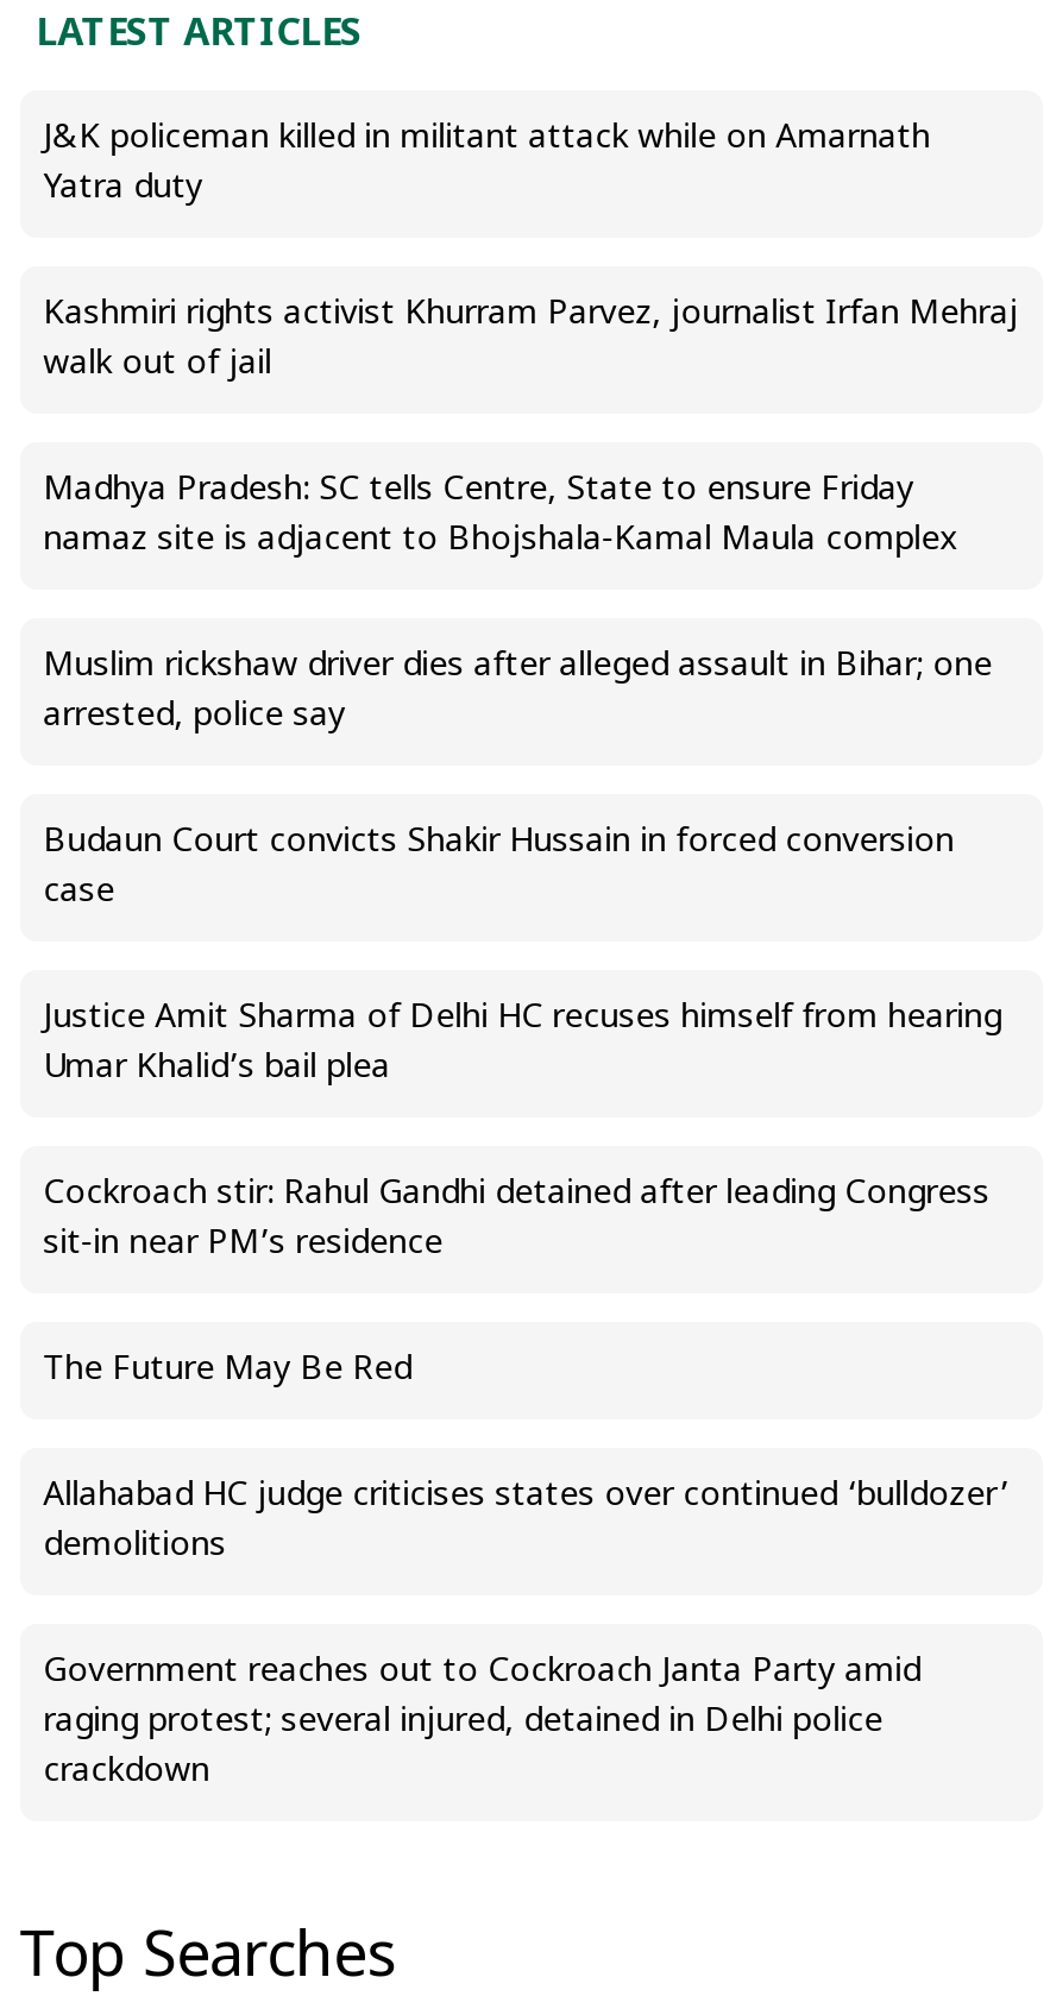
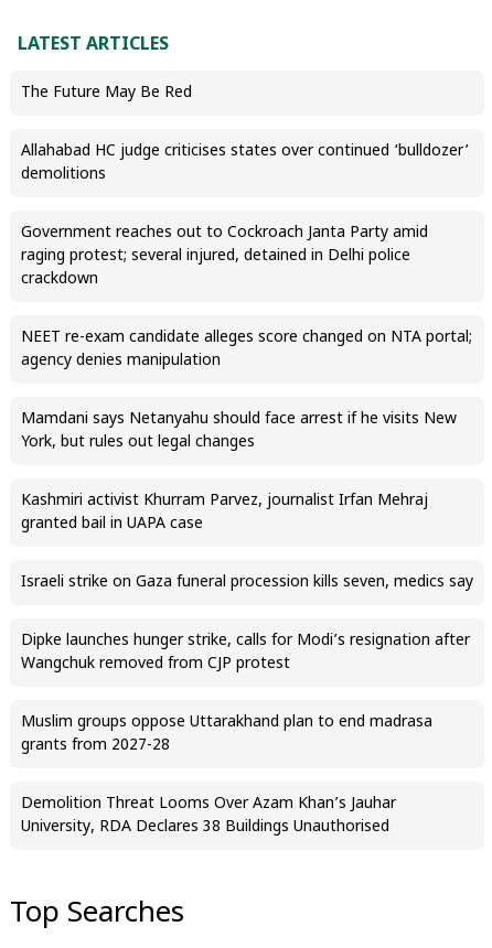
[43,118,1018,1269] J&K policeman killed in militant attack while on Amarnath | Yatra duty | Kashmiri rights activist Khurram Parvez, journalist Irfan Mehraj | walk out of jail | Madhya Pradesh: SC tells Centre, State to ensure Friday | namaz site is adjacent to Bhojshala-Kamal Maula complex | Muslim rickshaw driver dies after alleged assault in Bihar; one | arrested, police say | Budaun Court convicts Shakir Hussain in forced conversion | case | Justice Amit Sharma of Delhi HC recuses himself from hearing | Umar Khalid’s bail plea | Cockroach stir: Rahul Gandhi detained after leading Congress | sit-in near PM’s residence -> none
moved [43,1350,1009,1797] -> [21,83,468,290]: The Future May Be Red | Allahabad HC judge criticises states over continued ‘bulldozer’ | demolitions | Government reaches out to Cockroach Janta Party amid | raging protest; several injured, detained in Delhi police | crackdown
none -> [21,328,473,838] NEET re-exam candidate alleges score changed on NTA portal; | agency denies manipulation | Mamdani says Netanyahu should face arrest if he visits New | York, but rules out legal changes | Kashmiri activist Khurram Parvez, journalist Irfan Mehraj | granted bail in UAPA case | Israeli strike on Gaza funeral procession kills seven, medics say | Dipke launches hunger strike, calls for Modi’s resignation after | Wangchuk removed from CJP protest | Muslim groups oppose Uttarakhand plan to end madrasa | grants from 2027-28 | Demolition Threat Looms Over Azam Khan’s Jauhar | University, RDA Declares 38 Buildings Unauthorised

